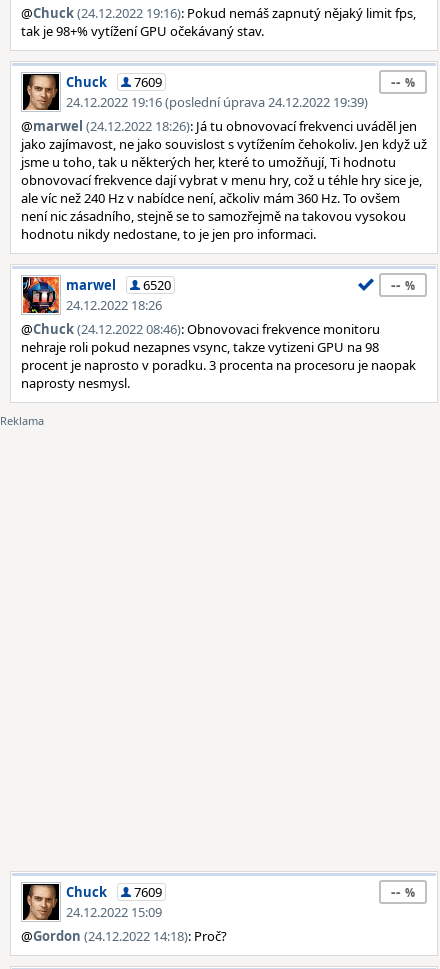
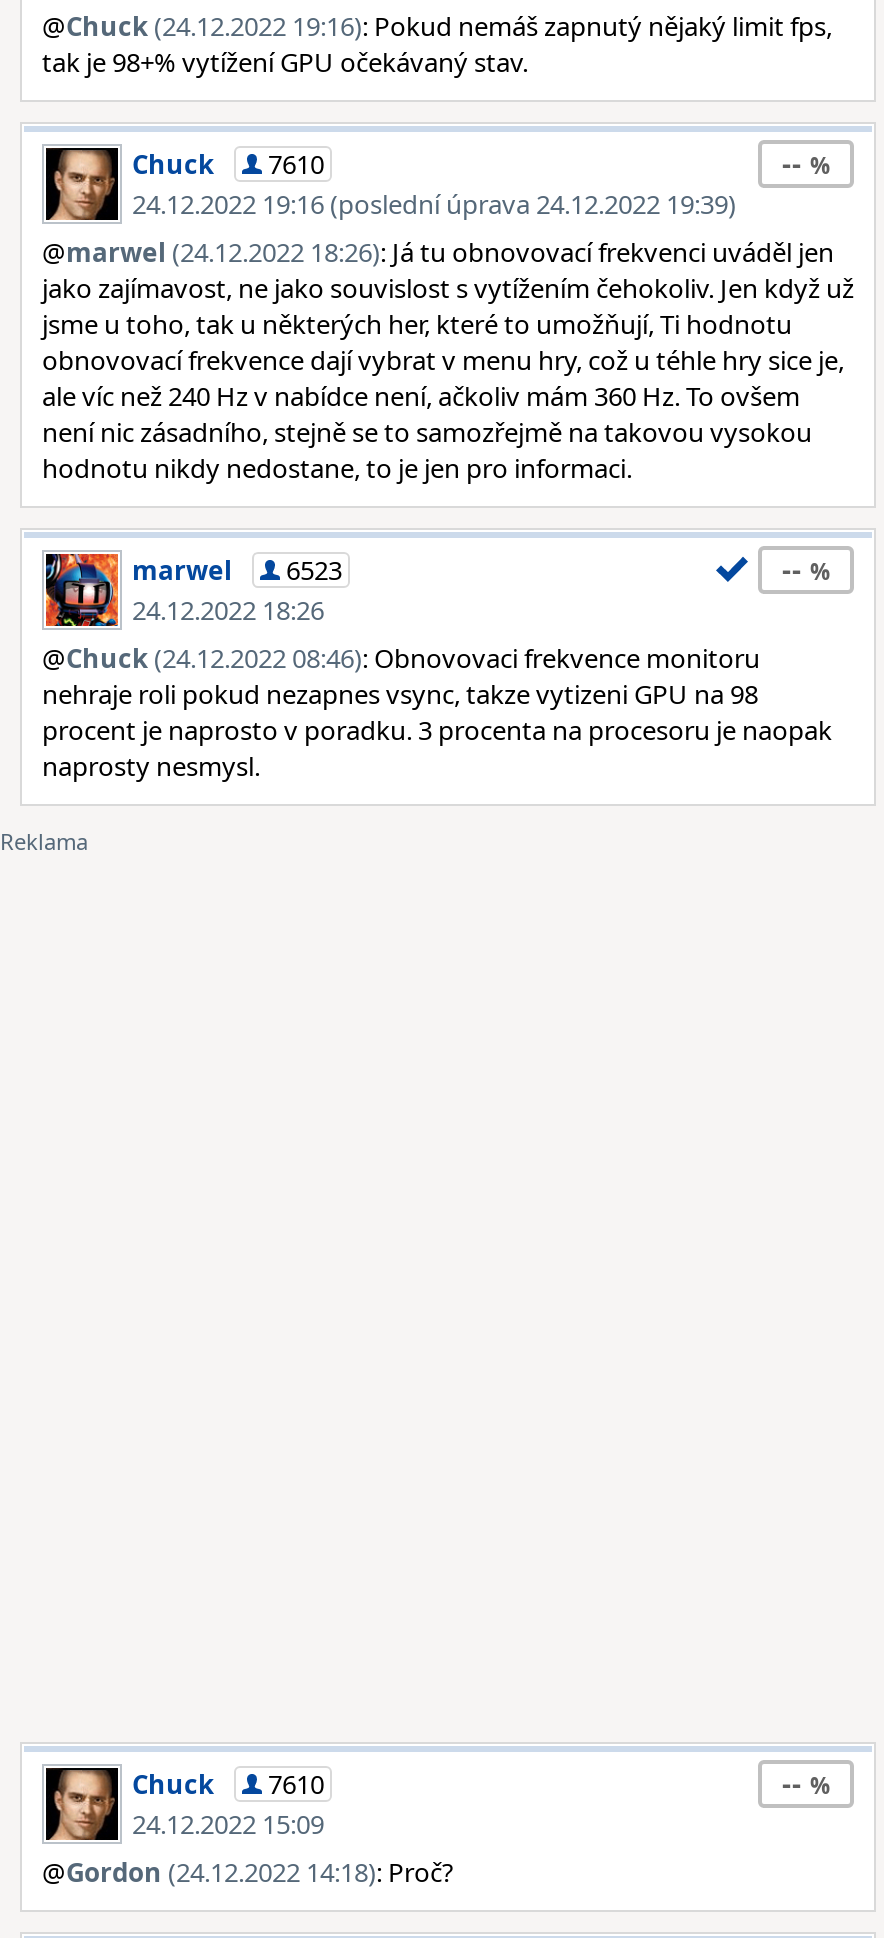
[66,73,162,91] Chuck 7609 -> [132,146,324,182] Chuck 7610
[66,276,171,294] marwel 6520 -> [132,552,342,588] marwel 6523
[66,883,162,901] Chuck 7609 -> [132,1766,324,1802] Chuck 7610

